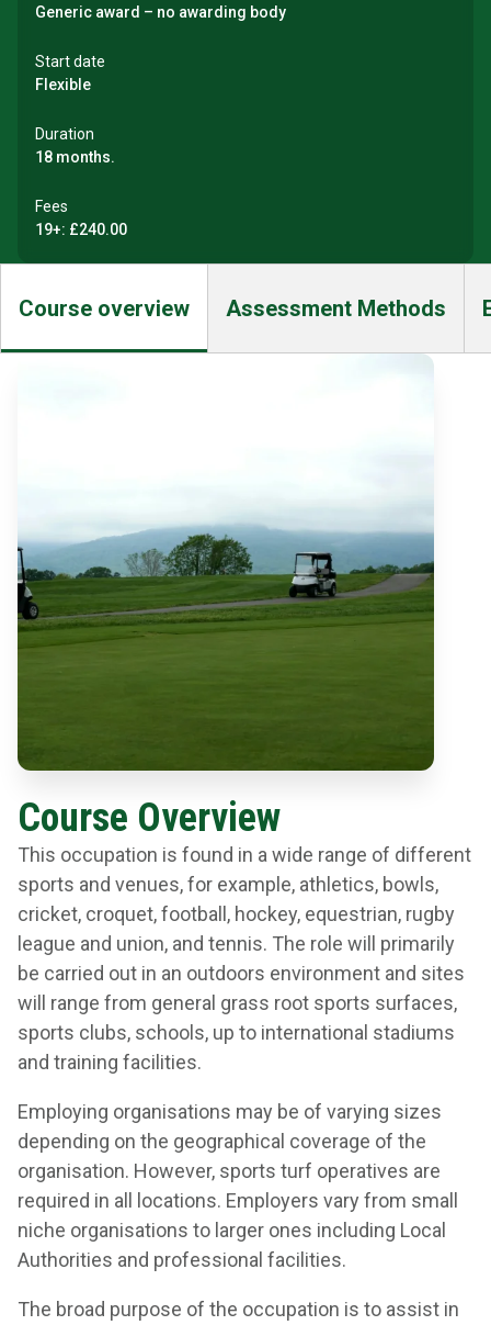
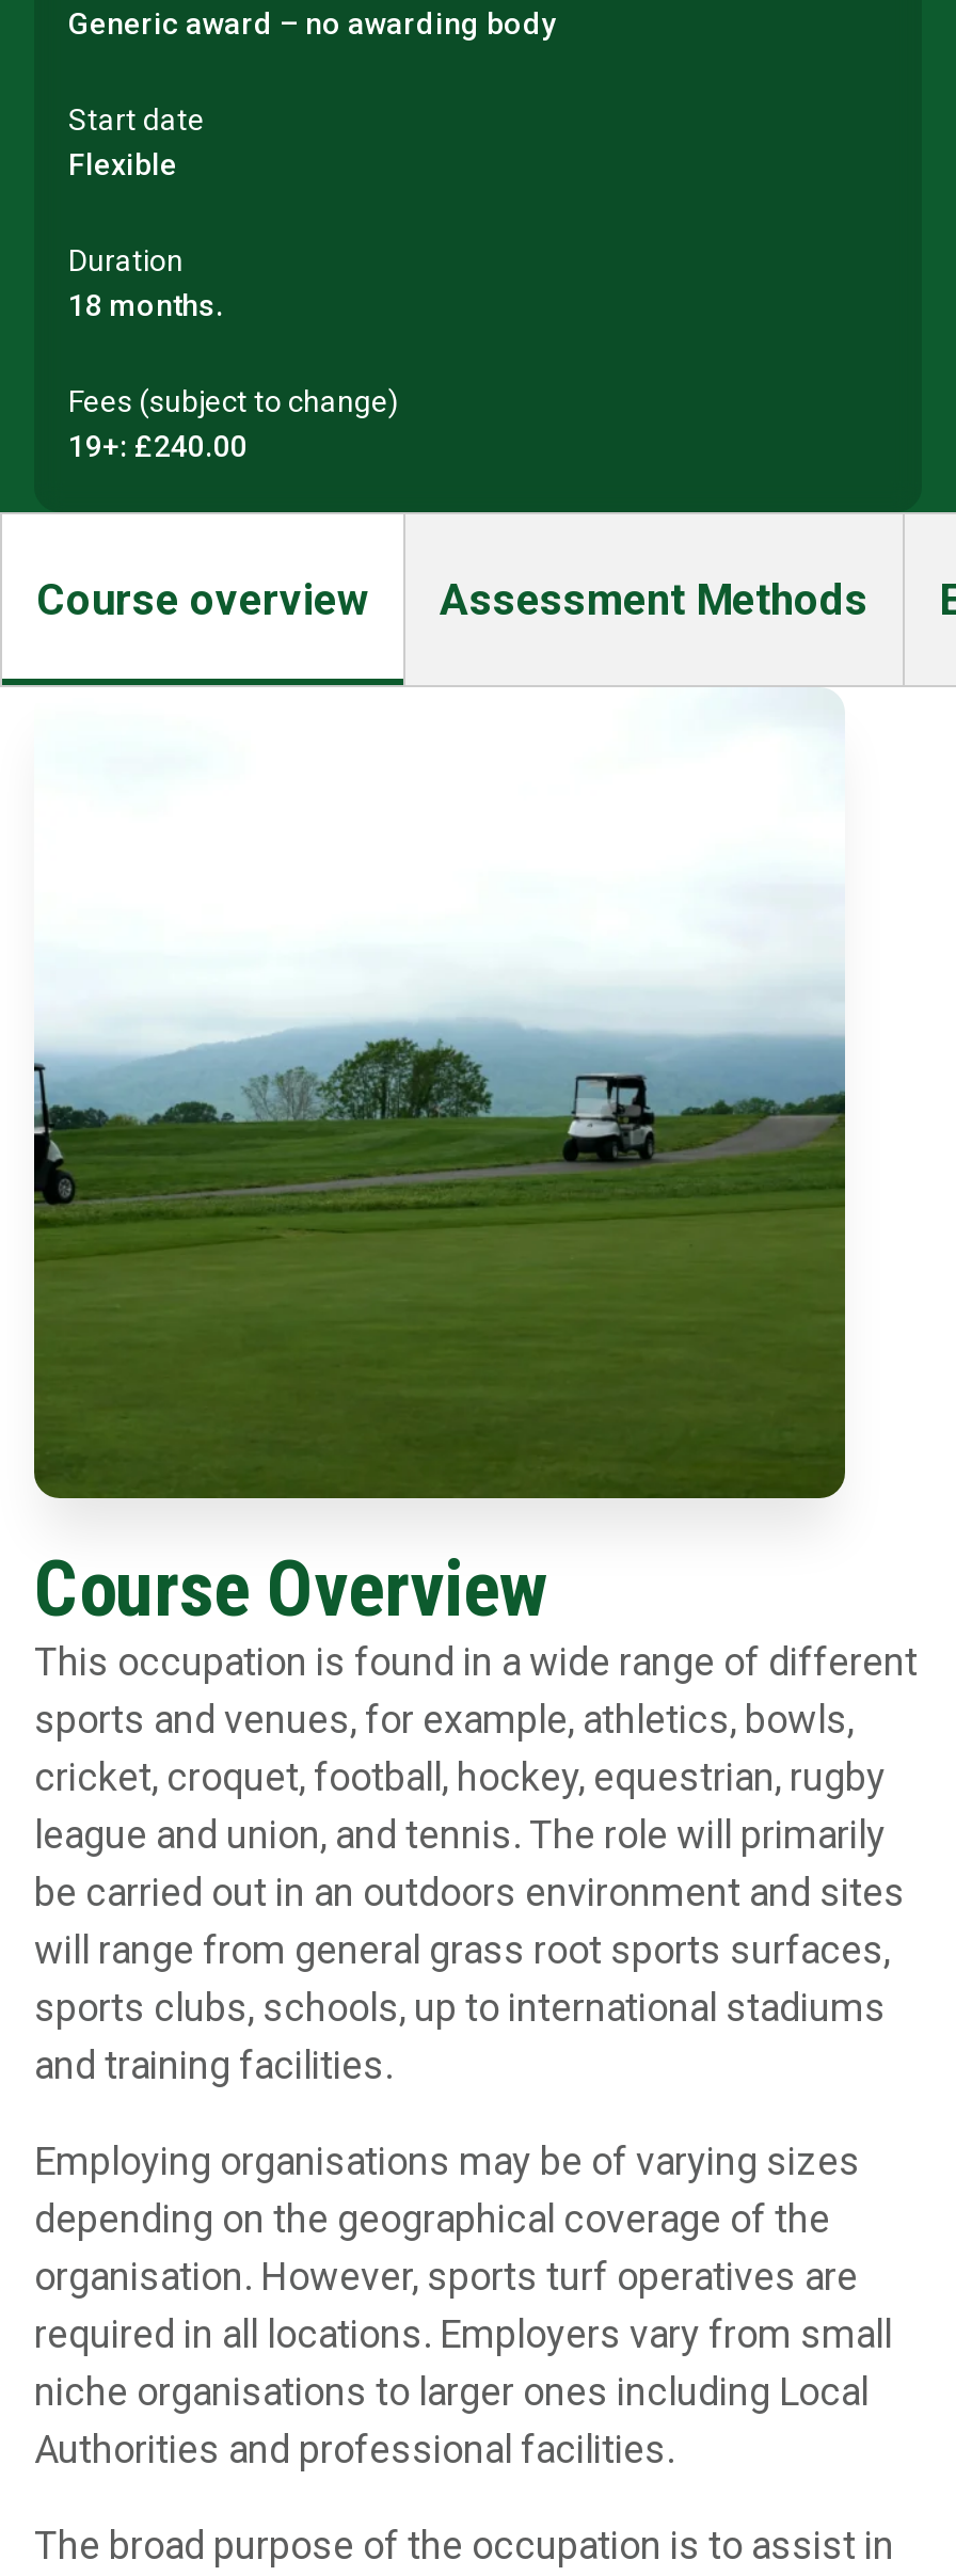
[35,198,68,215] Fees -> [68,384,399,418] Fees (subject to change)

